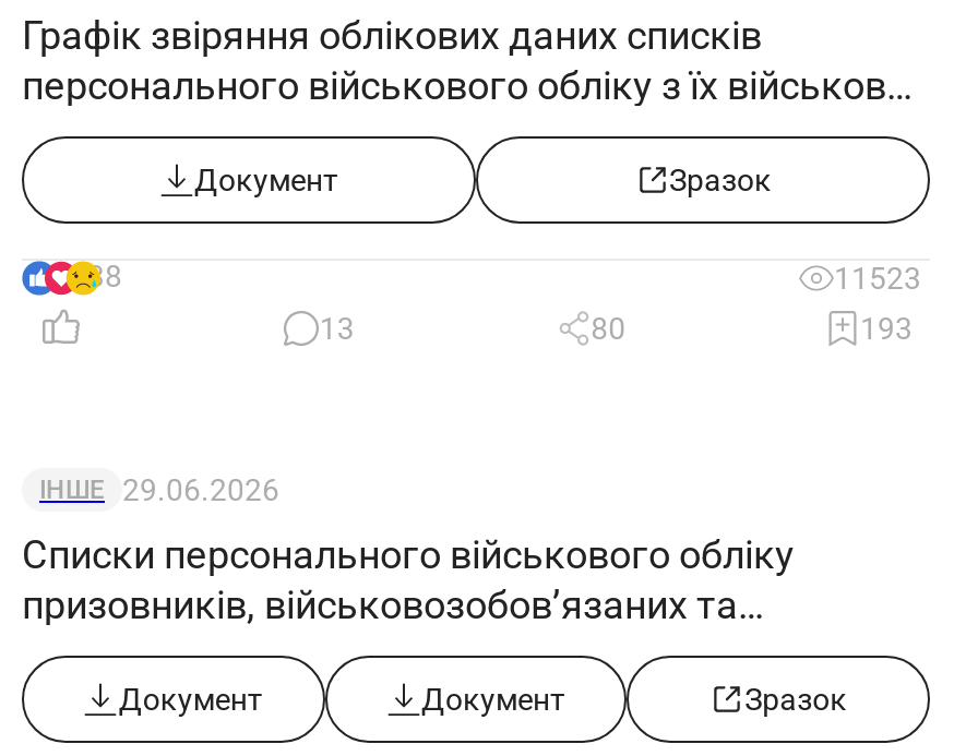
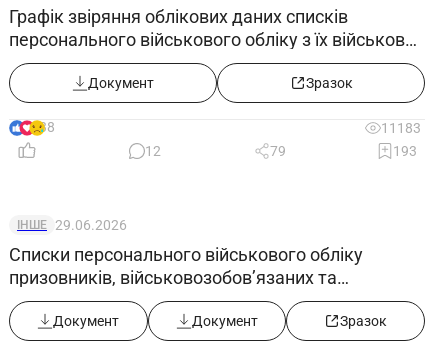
[834,261,921,296] 11523 -> [381,120,421,136] 11183
[319,311,354,346] 13 -> [145,143,161,159] 12
[591,311,626,346] 80 -> [270,143,286,159] 79

